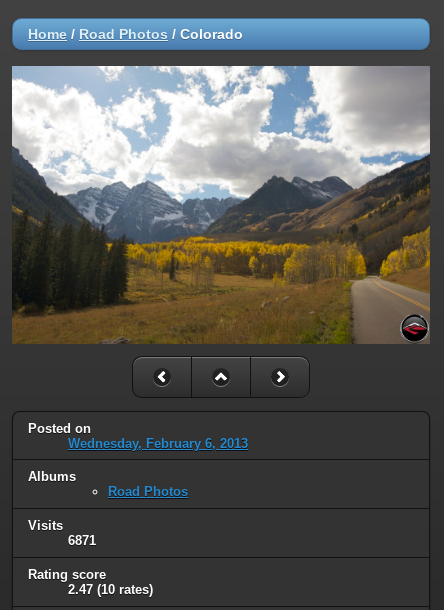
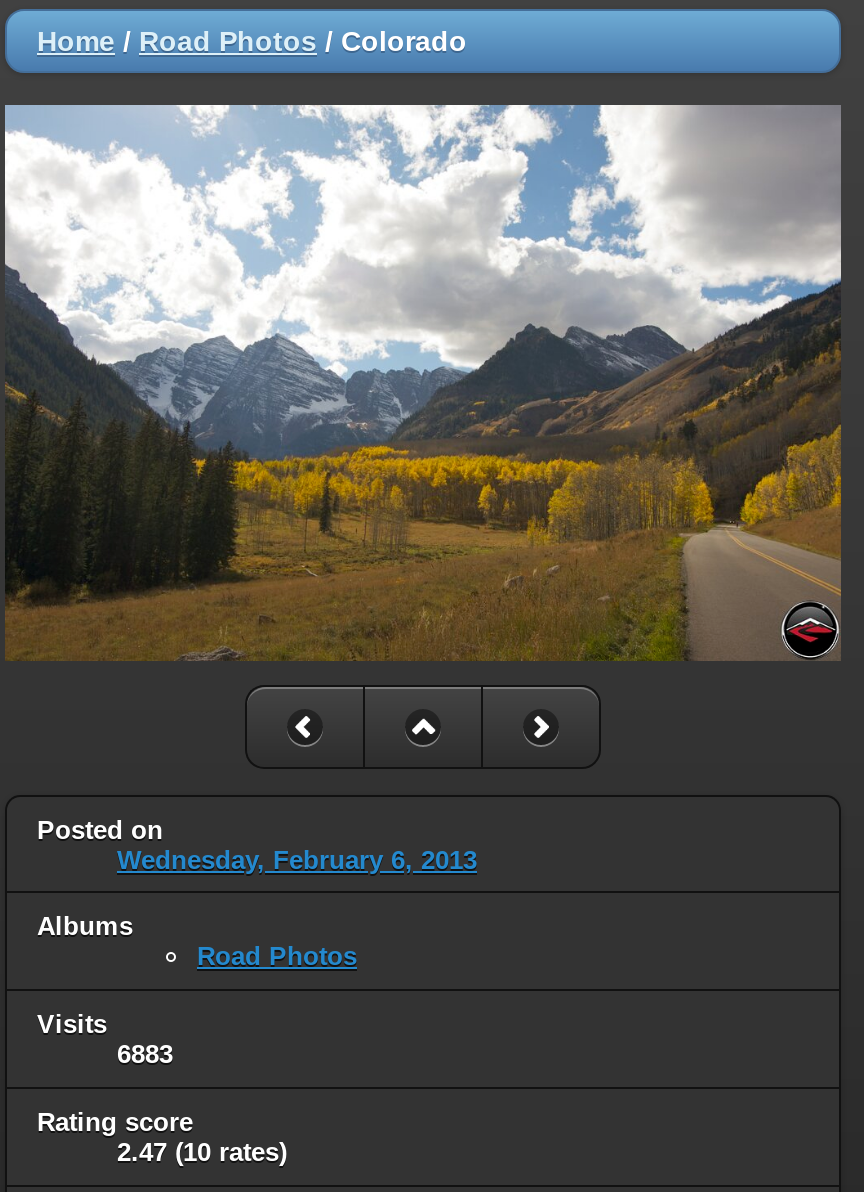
[68,533,96,548] 6871 -> [117,1040,173,1070] 6883

